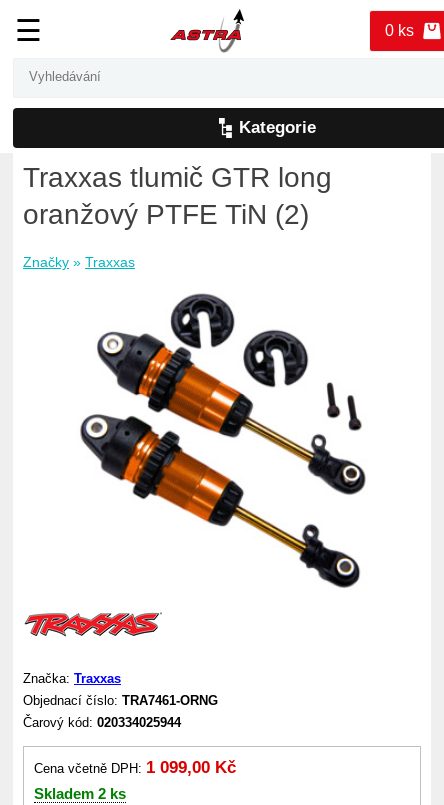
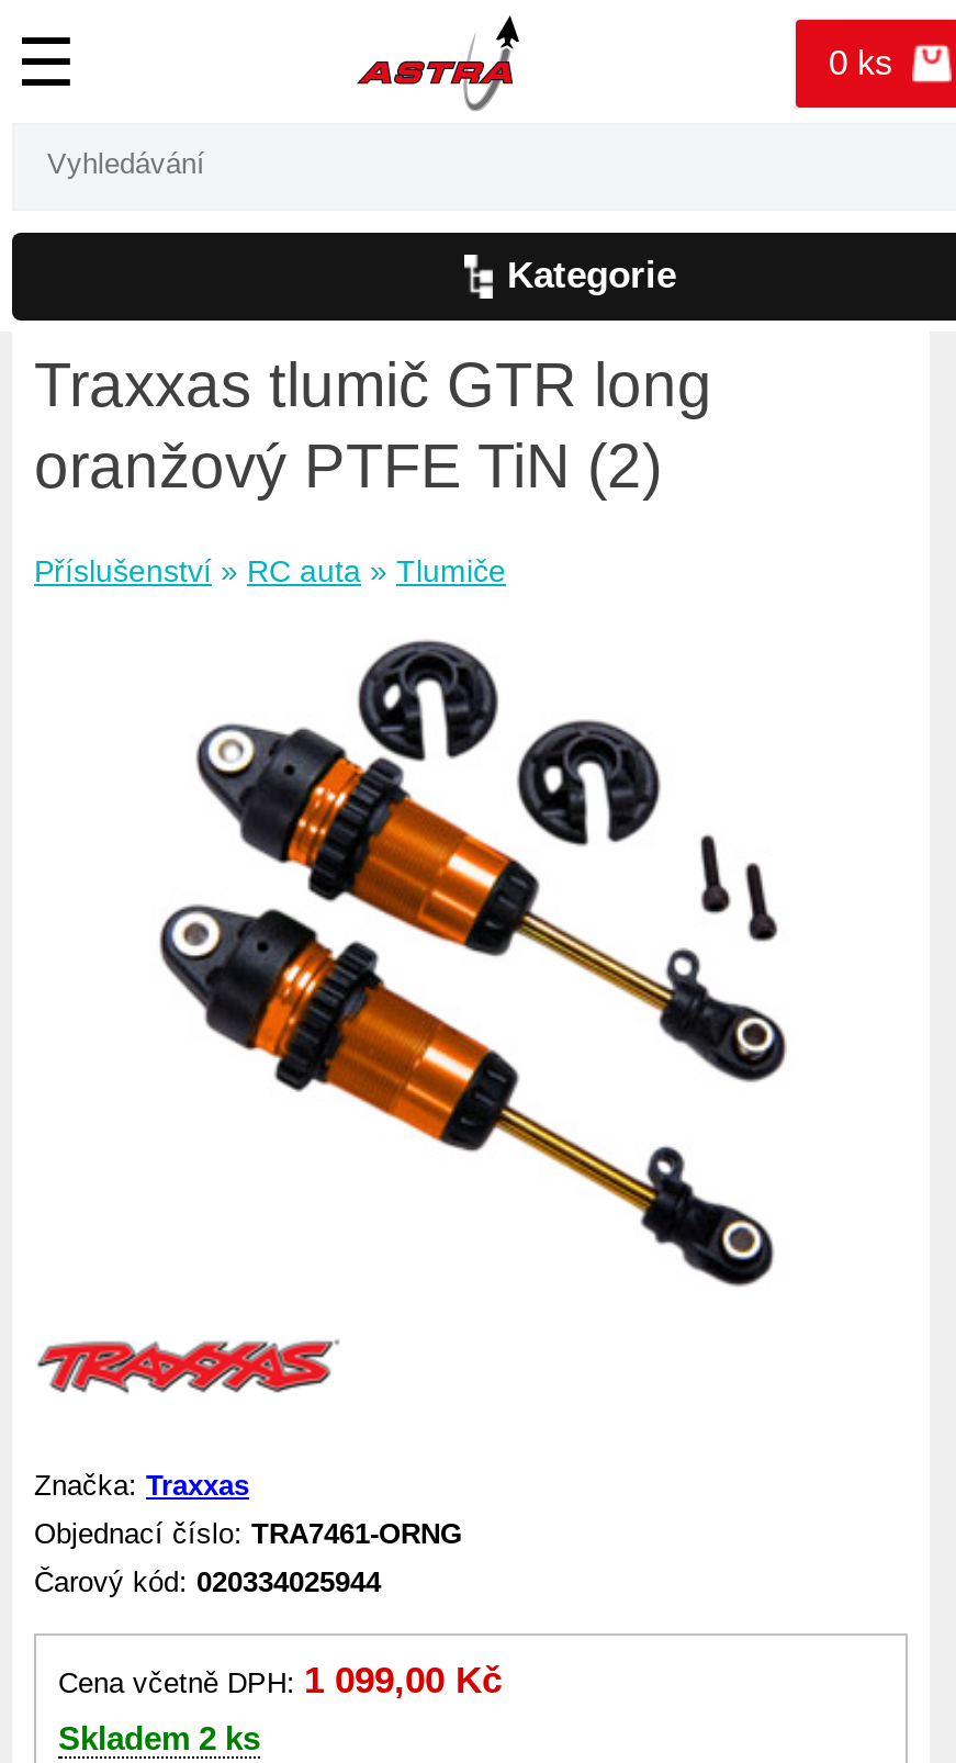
[23,254,135,270] Značky» Traxxas -> [34,553,506,588] Příslušenství» RC auta» Tlumiče

